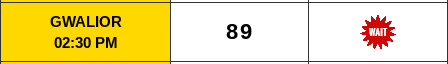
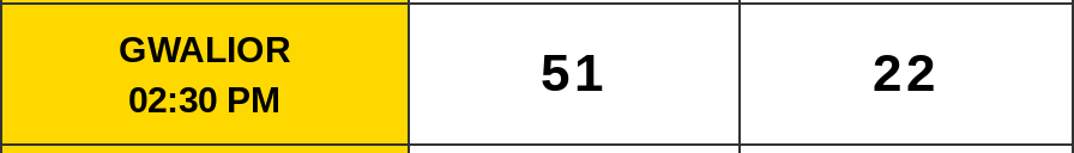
[225,19,253,44] 89 -> [541,42,940,102] 51 | 22

